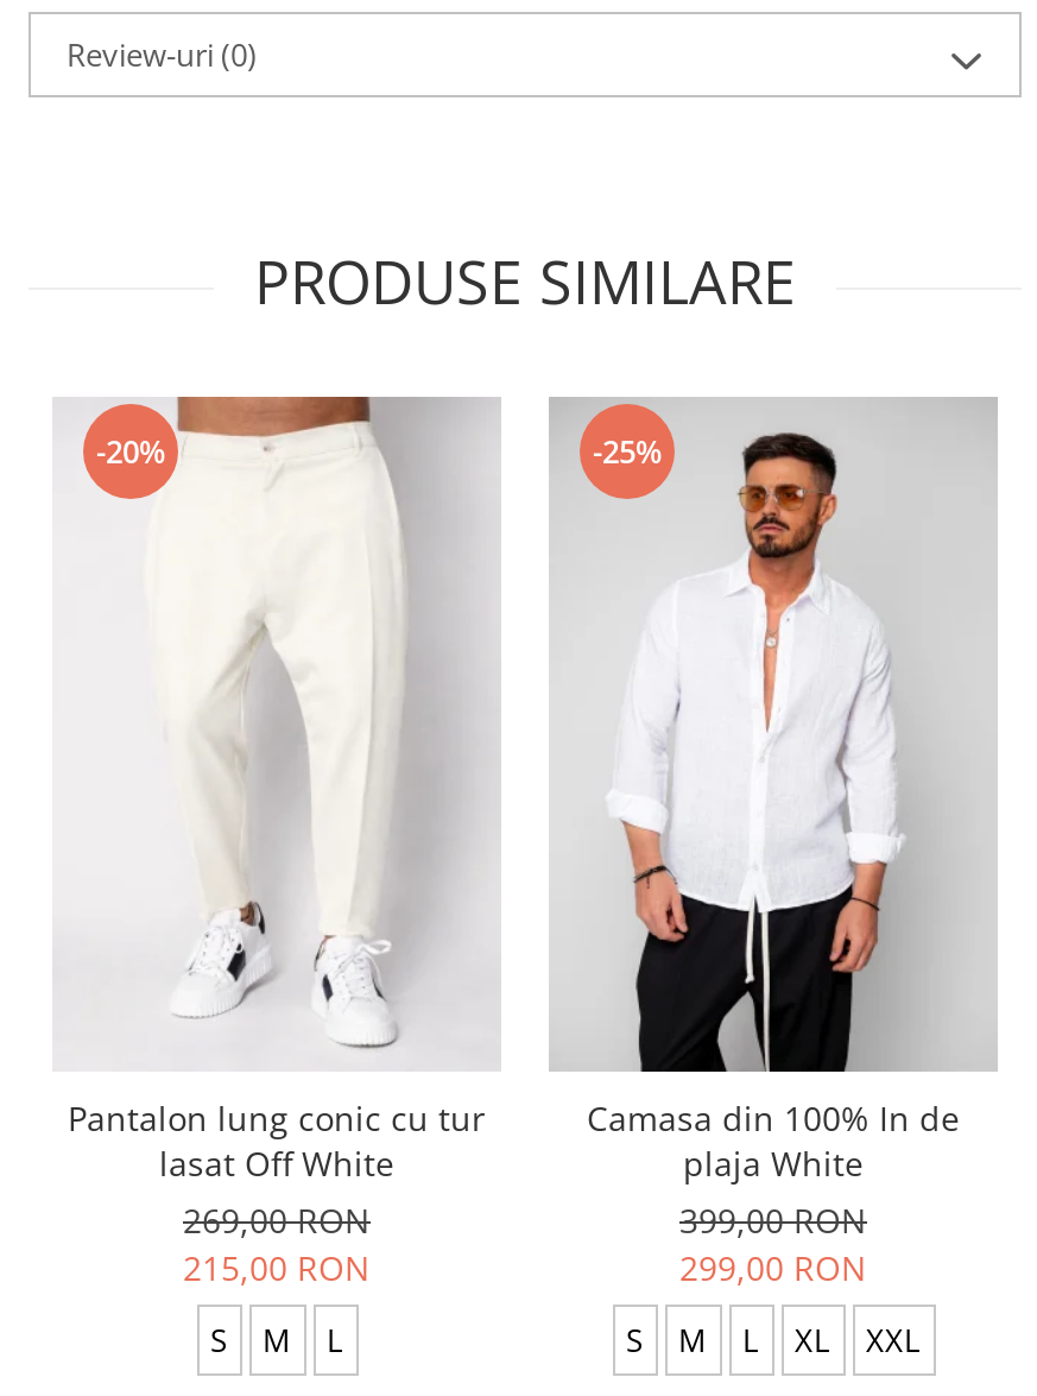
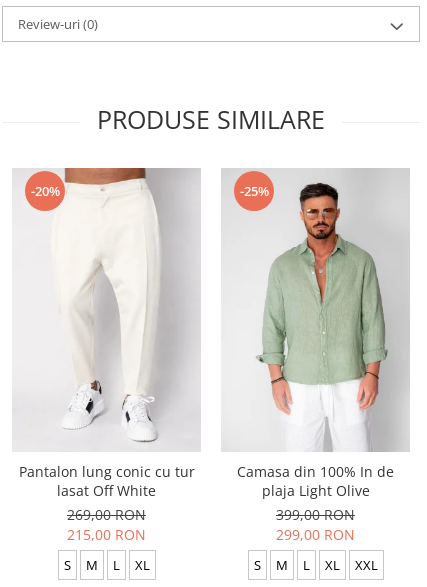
[620,447,943,1187] [image] | plaja White -> [230,183,389,500] [image] | plaja Light Olive
none -> [134,556,149,574] XL

